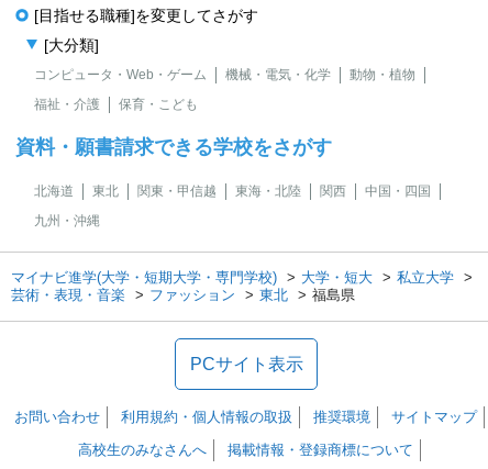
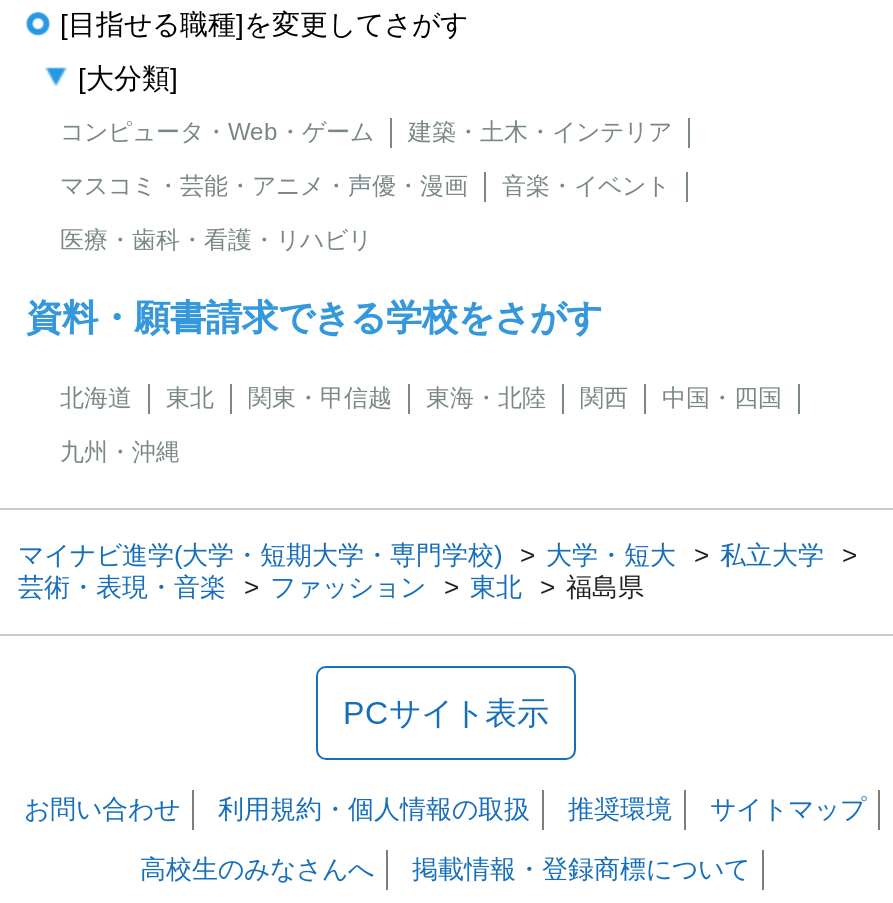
[34,67,415,112] 機械・電気・化学 | 動物・植物 | 福祉・介護 | 保育・こども -> [60,118,672,254] 建築・土木・インテリア | マスコミ・芸能・アニメ・声優・漫画 | 音楽・イベント | 医療・歯科・看護・リハビリ

